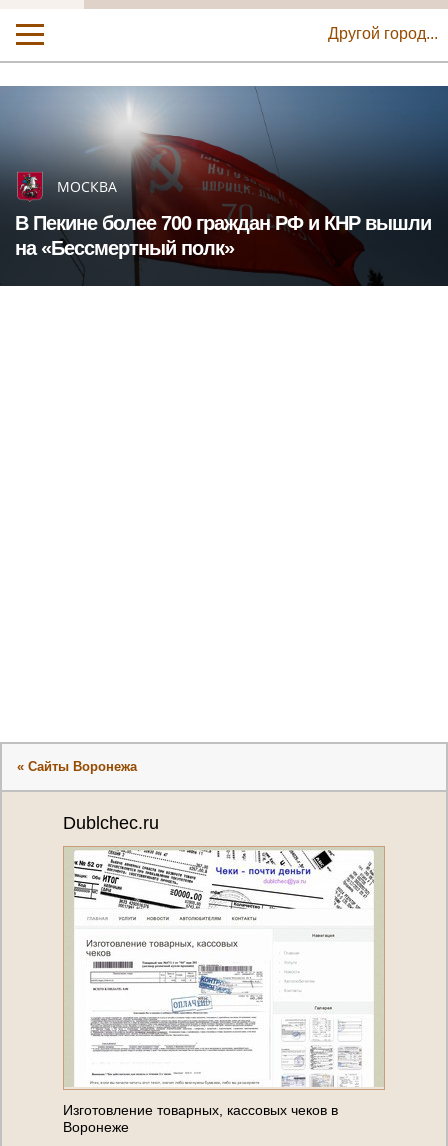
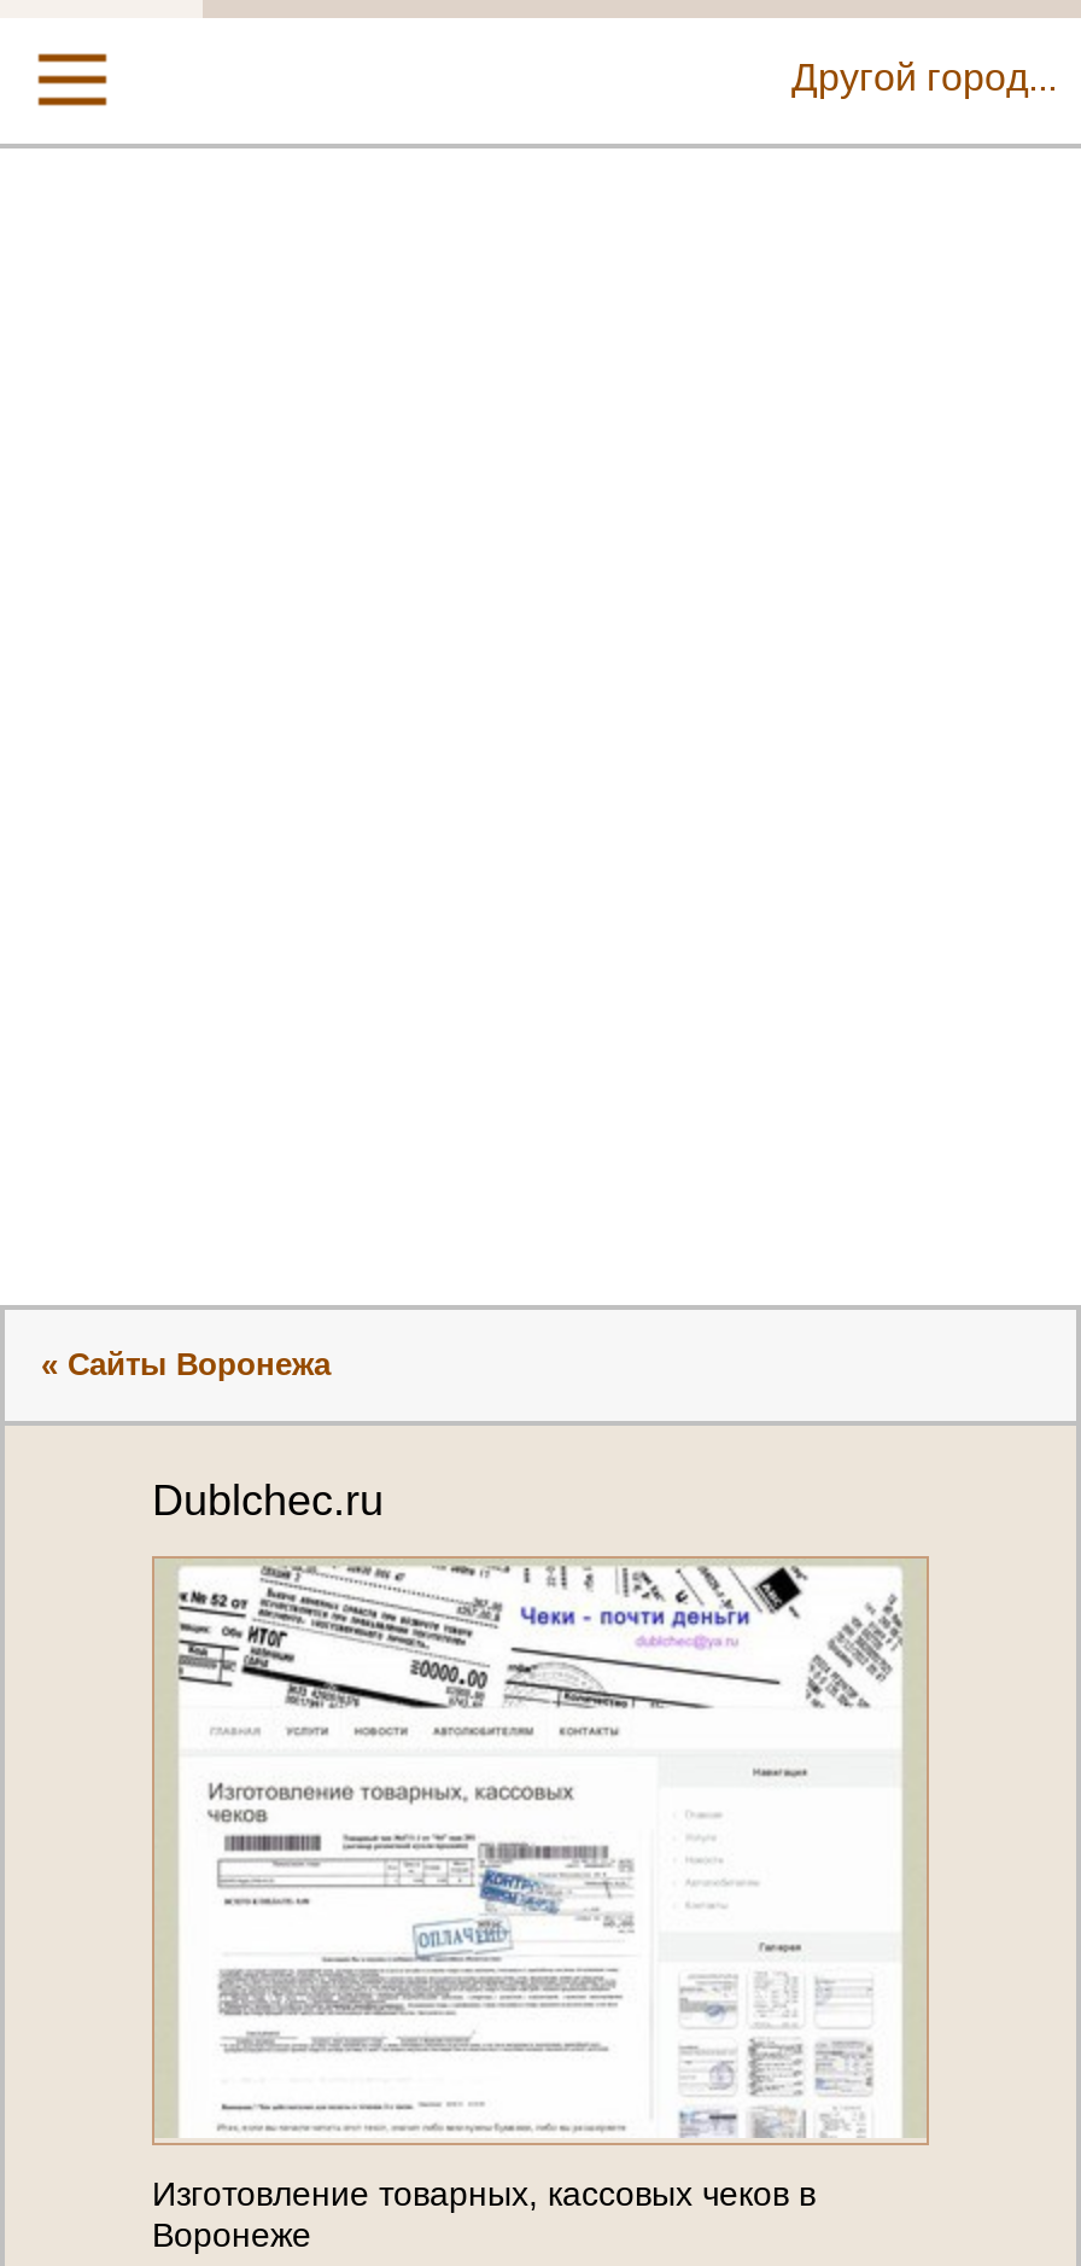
[3,85,445,287] [image] | МОСКВА | В Пекине более 700 граждан РФ и КНР вышли | на «Бессмертный полк» -> none

